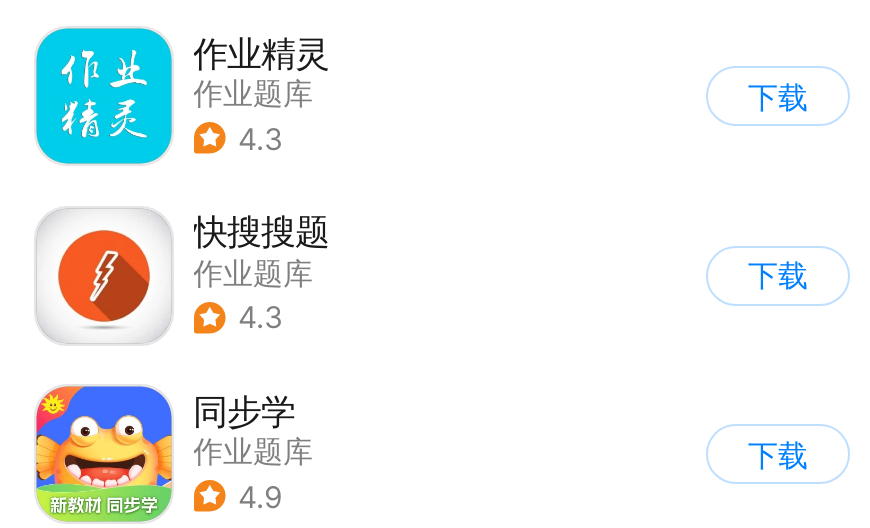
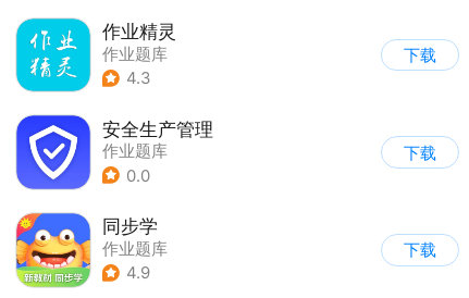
[36,207,329,343] [image] | 快搜搜题 -> [15,114,213,190] [image] | 安全生产管理
[238,300,284,336] 4.3 -> [126,166,150,185] 0.0

